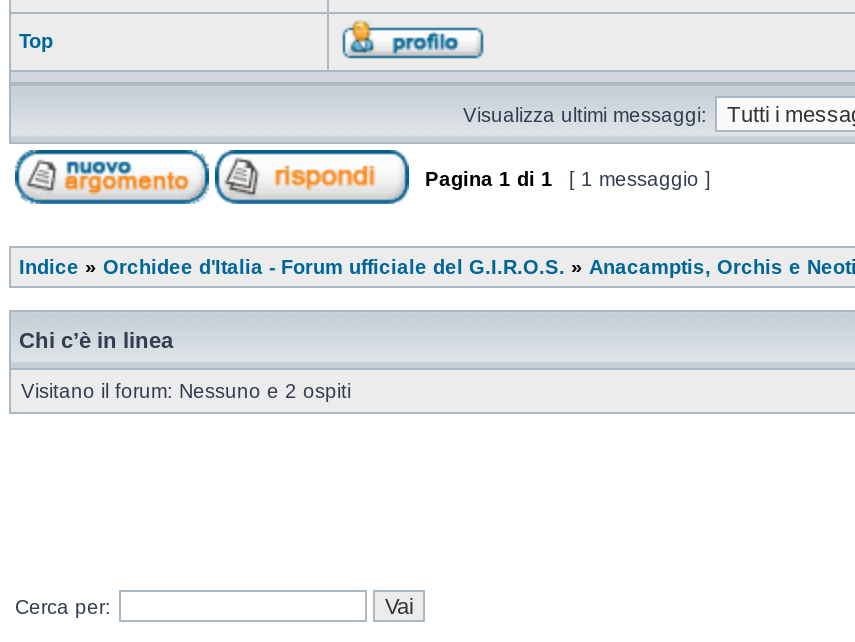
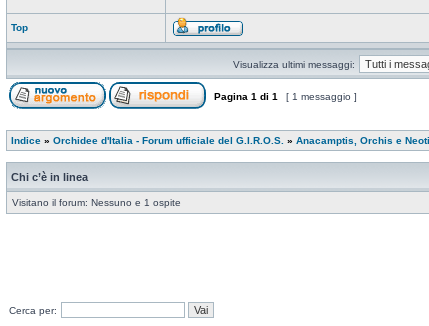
[21,380,351,402] Visitano il forum: Nessuno e 2 ospiti -> [12,197,181,208] Visitano il forum: Nessuno e 1 ospite

